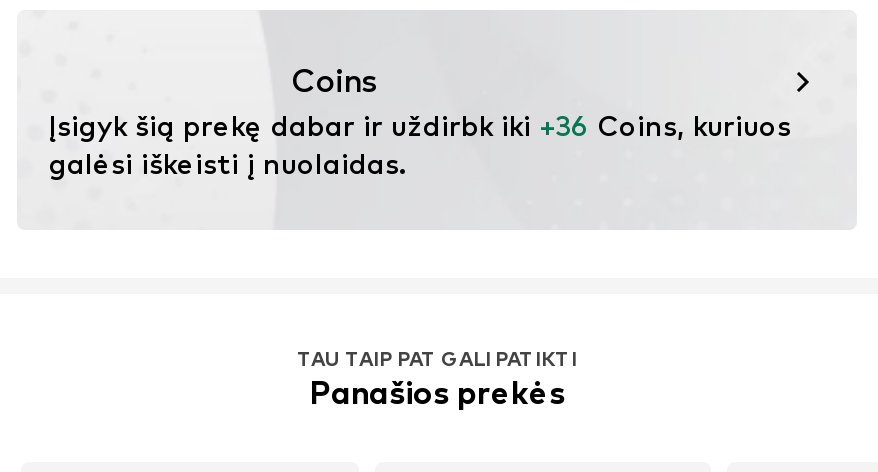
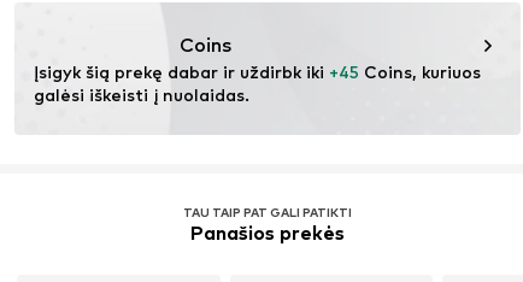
[49,109,791,143] Įsigyk šią prekę dabar ir uždirbk iki +36 Coins, kuriuos -> [34,62,481,82] Įsigyk šią prekę dabar ir uždirbk iki +45 Coins, kuriuos

